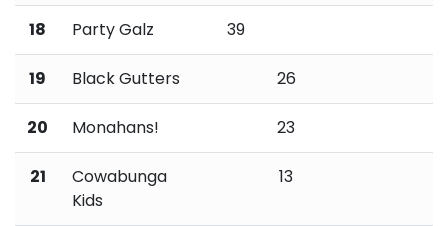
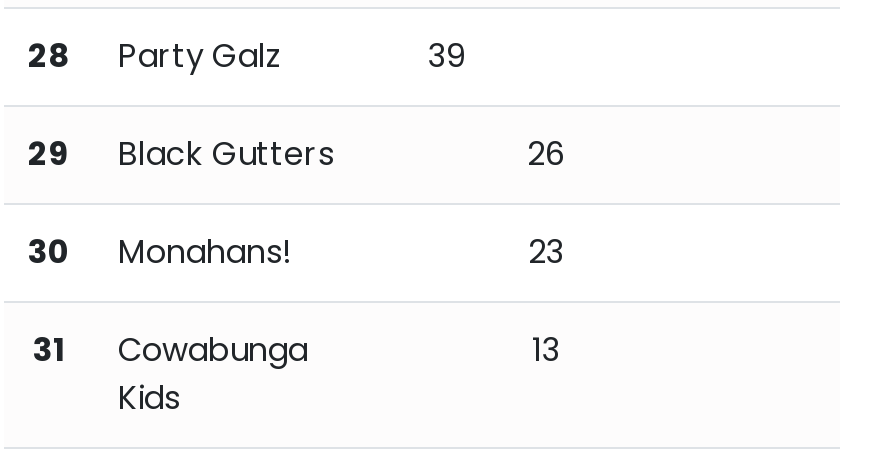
[29,18,154,41] 18 Party Galz -> [28,34,282,80] 28 Party Galz
[29,67,180,90] 19 Black Gutters -> [28,132,334,178] 29 Black Gutters
[27,116,159,139] 20 Monahans! -> [28,230,292,276] 30 Monahans!
[29,165,167,188] 21 Cowabunga -> [33,328,308,374] 31 Cowabunga

